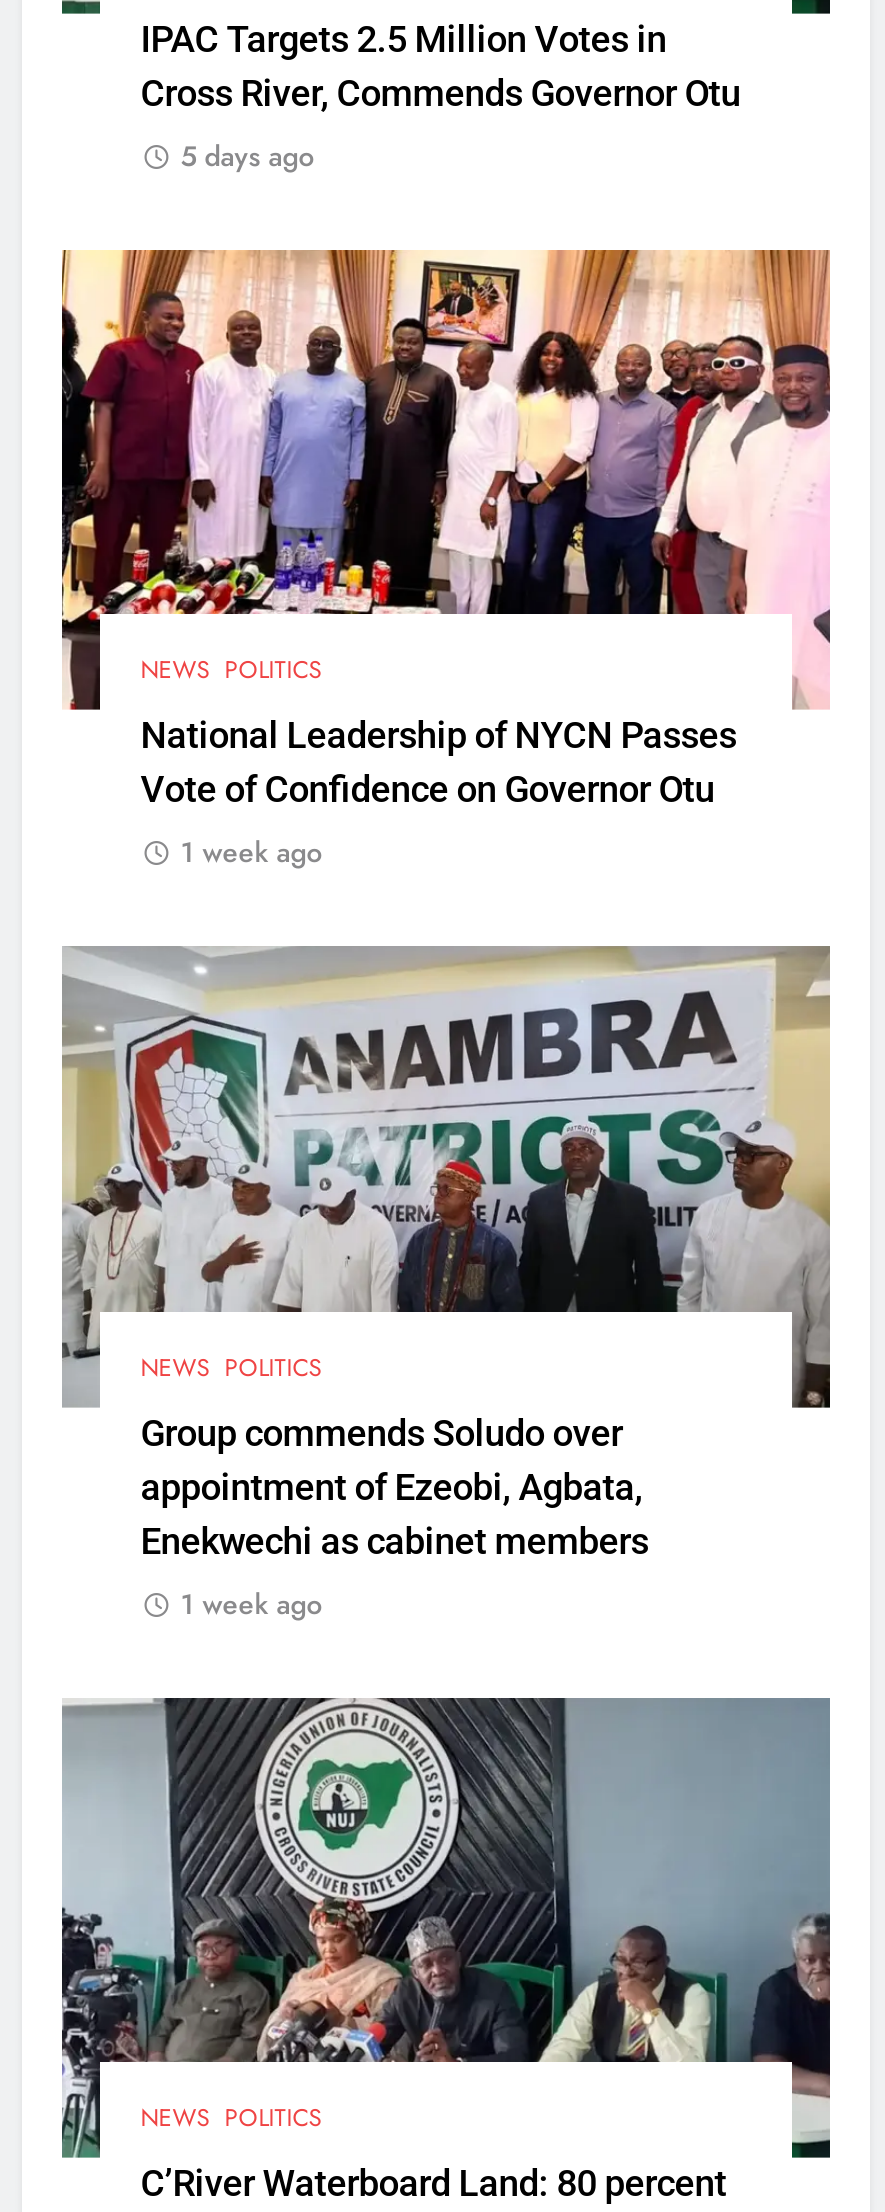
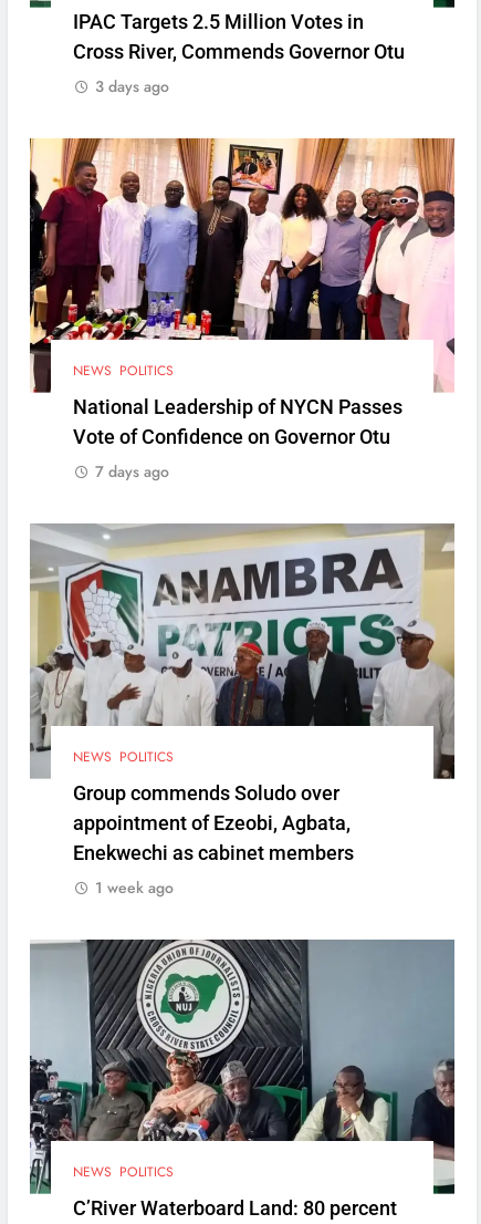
[180,136,314,176] 5 days ago -> [95,75,169,97] 3 days ago
[180,833,322,873] 1 week ago -> [95,461,169,483] 7 days ago

